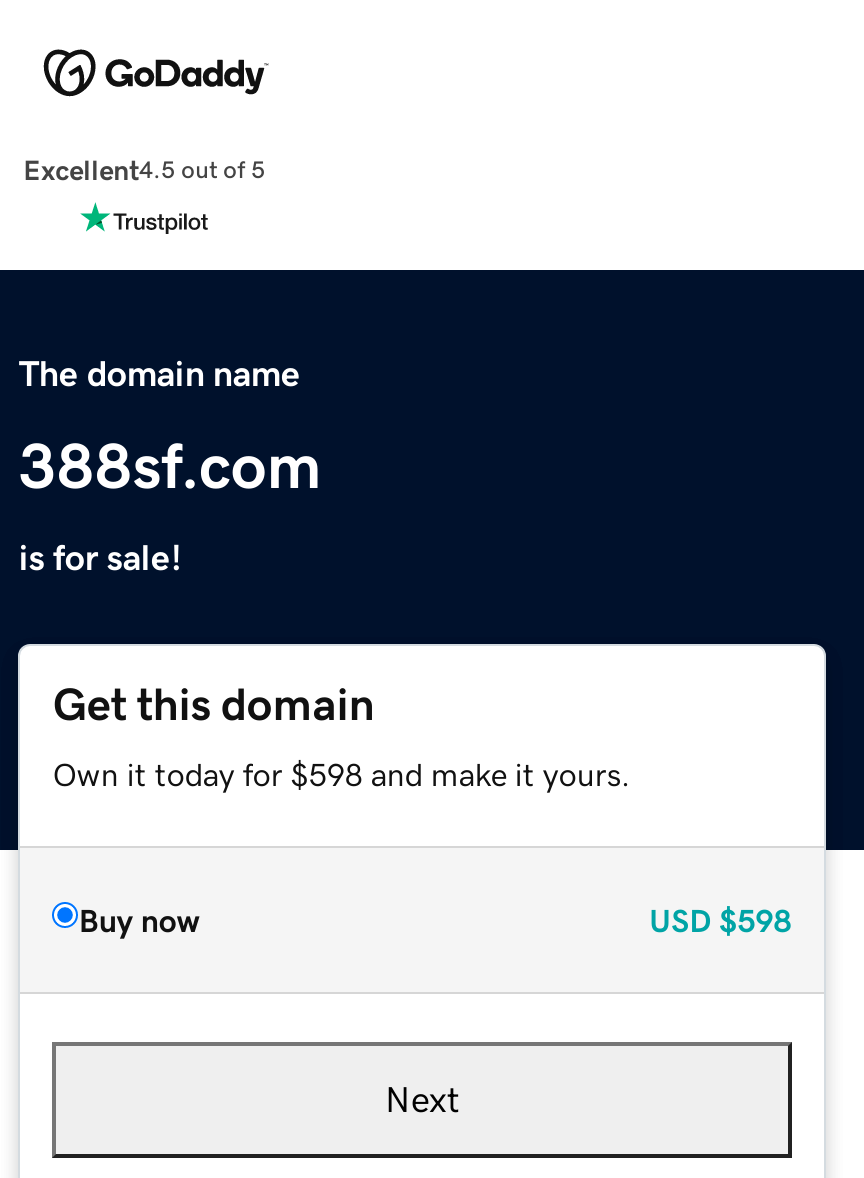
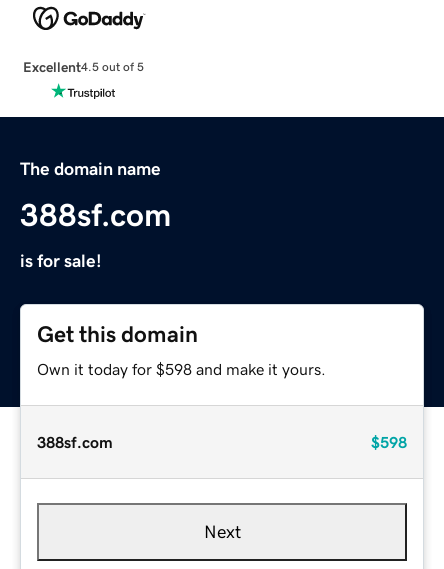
[79,903,791,935] Buy now | USD $598 -> [37,434,407,450] 388sf.com | $598

